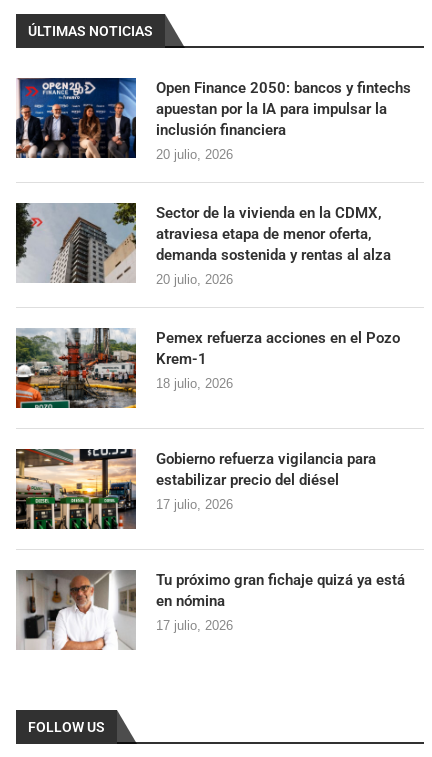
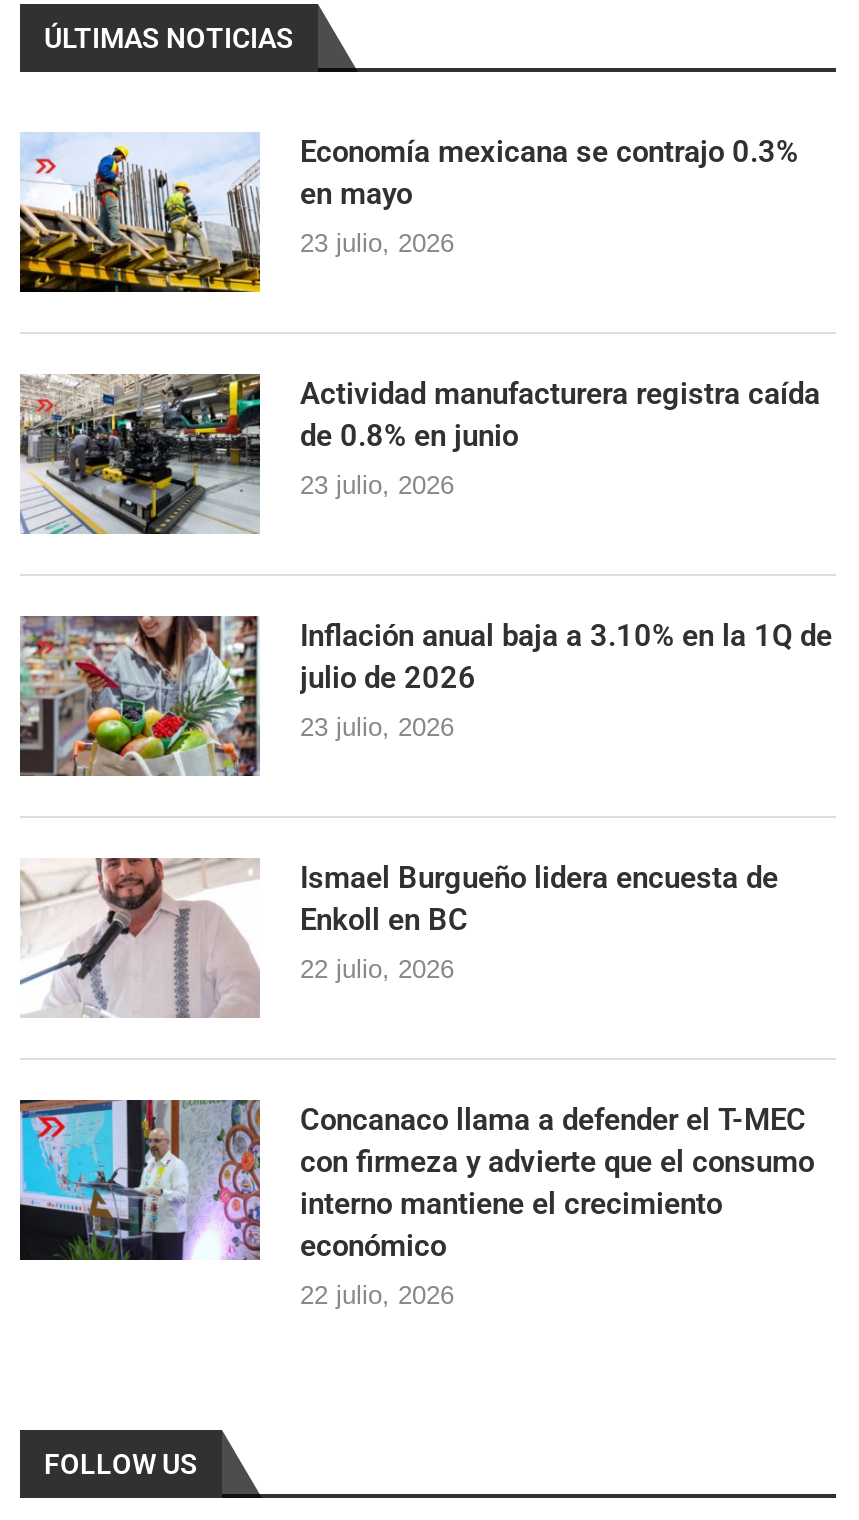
[15,77,411,162] [image] | Open Finance 2050: bancos y fintechs | apuestan por la IA para impulsar la | inclusión financiera | 20 julio, 2026 -> [18,132,798,294] [image] | Economía mexicana se contrajo 0.3% | en mayo | 23 julio, 2026
[15,199,391,287] [image] | Sector de la vivienda en la CDMX, | atraviesa etapa de menor oferta, | demanda sostenida y rentas al alza | 20 julio, 2026 -> [18,372,820,542] [image] | Actividad manufacturera registra caída | de 0.8% en junio | 23 julio, 2026
[15,320,400,409] [image] | Pemex refuerza acciones en el Pozo | Krem-1 | 18 julio, 2026 -> [20,614,832,792] [image] | Inflación anual baja a 3.10% en la 1Q de | julio de 2026 | 23 julio, 2026
[15,441,376,530] [image] | Gobierno refuerza vigilancia para | estabilizar precio del diésel | 17 julio, 2026 -> [20,856,778,1034] [image] | Ismael Burgueño lidera encuesta de | Enkoll en BC | 22 julio, 2026
[15,562,405,651] [image] | Tu próximo gran fichaje quizá ya está | en nómina | 17 julio, 2026 -> [18,1098,814,1310] [image] | Concanaco llama a defender el T-MEC | con firmeza y advierte que el consumo | interno mantiene el crecimiento | económico | 22 julio, 2026

